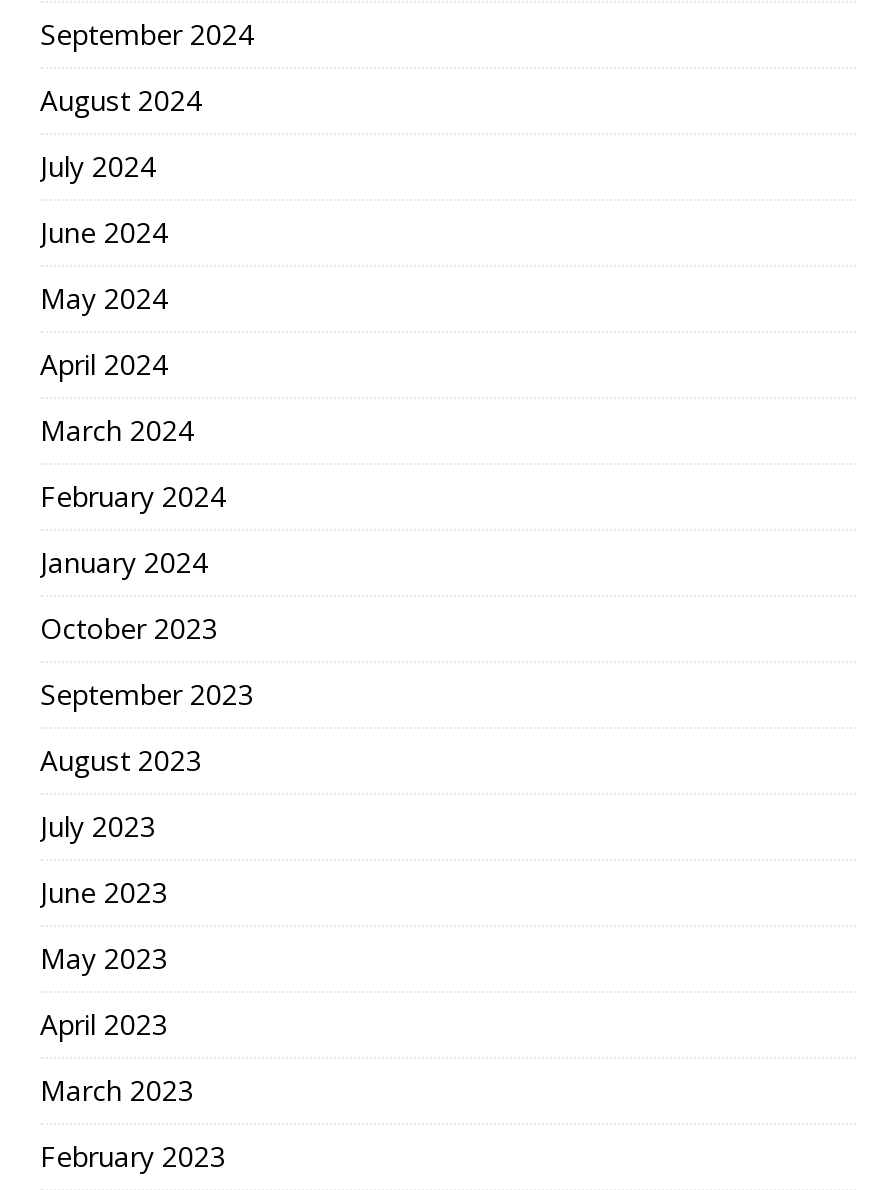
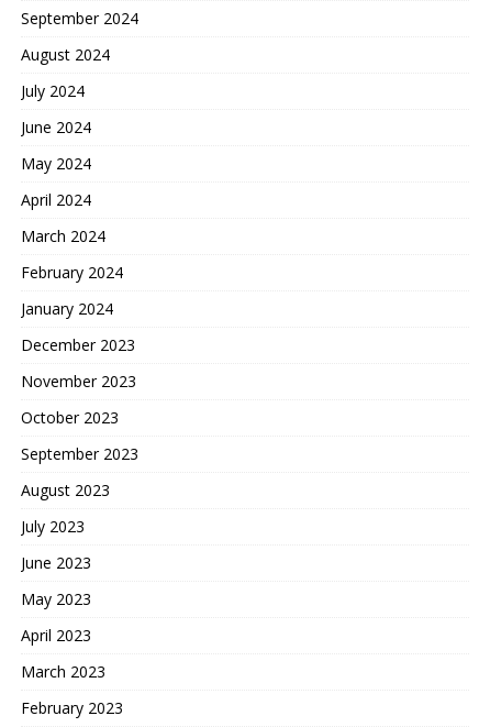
none -> [21,335,136,392] December 2023 | November 2023

